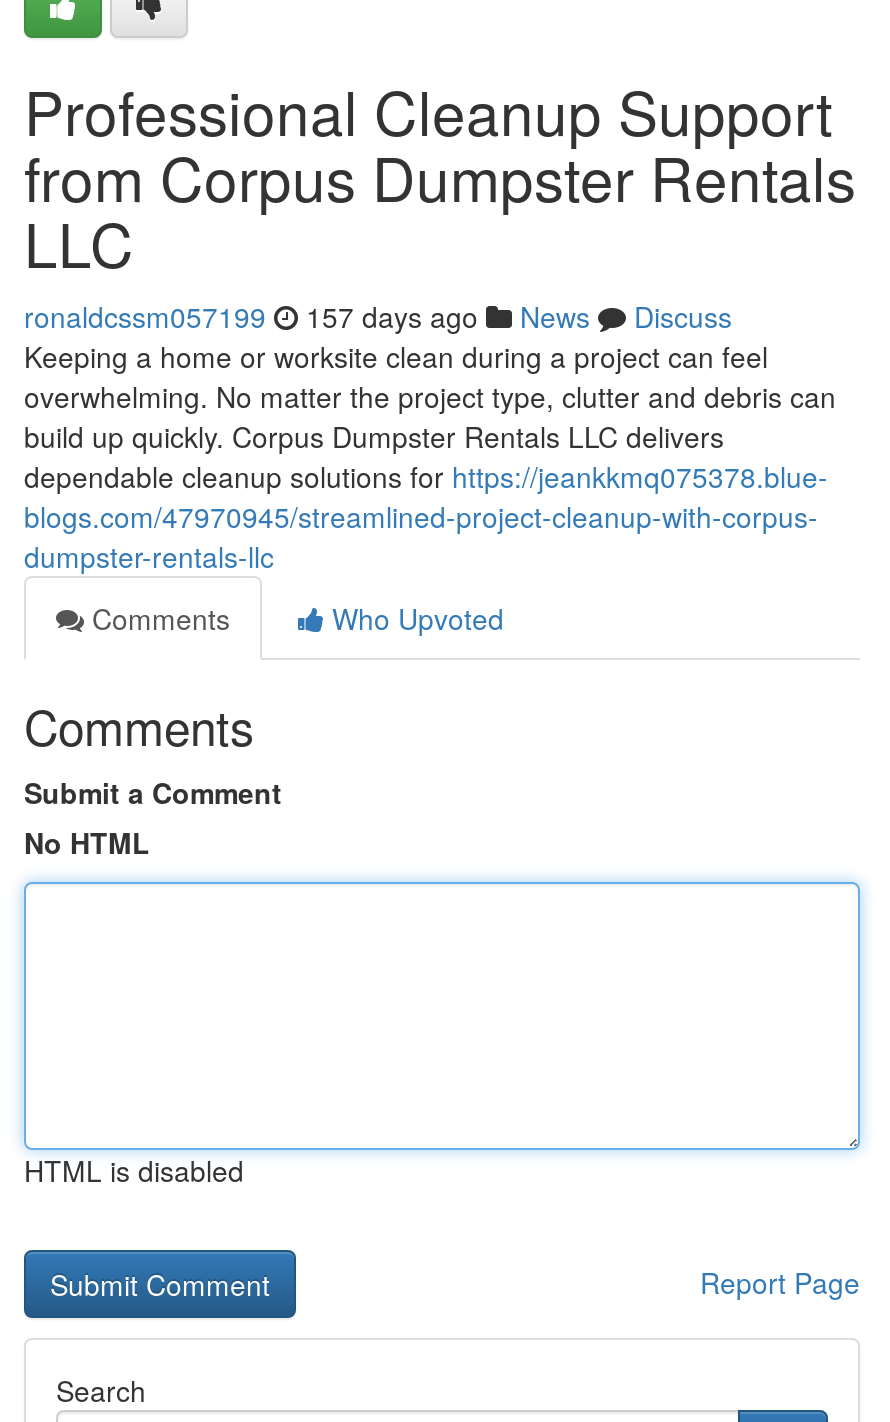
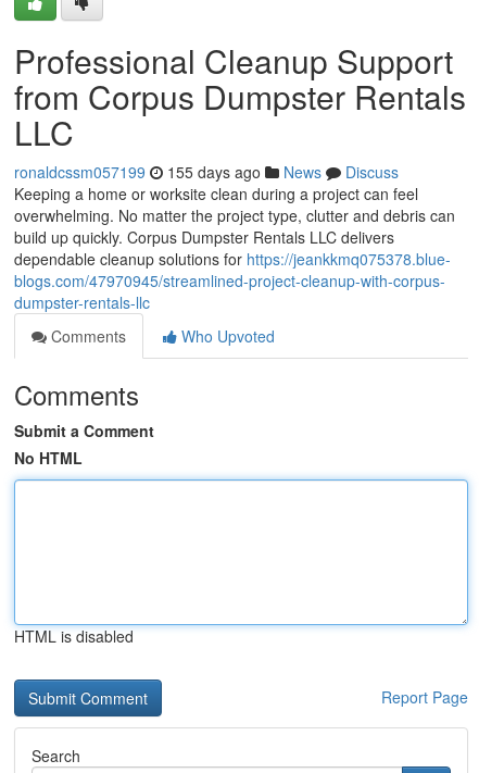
[24,296,732,336] ronaldcssm057199 157 days ago News Discuss -> [14,161,399,183] ronaldcssm057199 155 days ago News Discuss

